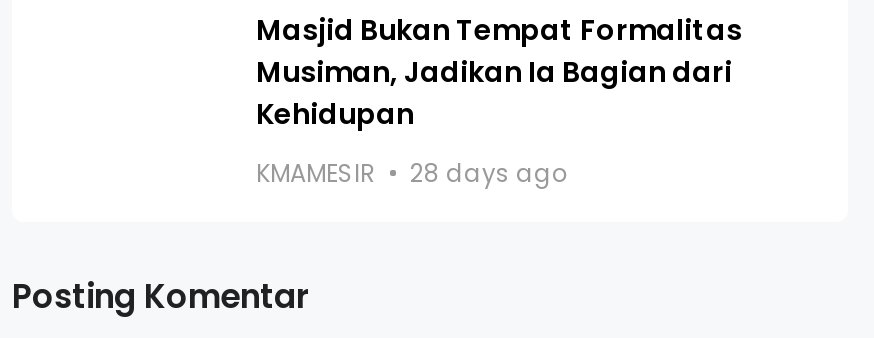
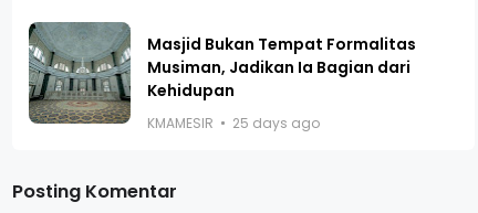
none -> [28,21,132,125] [image]
[256,155,568,189] KMAMESIR 28 days ago -> [147,113,320,132] KMAMESIR 25 days ago

